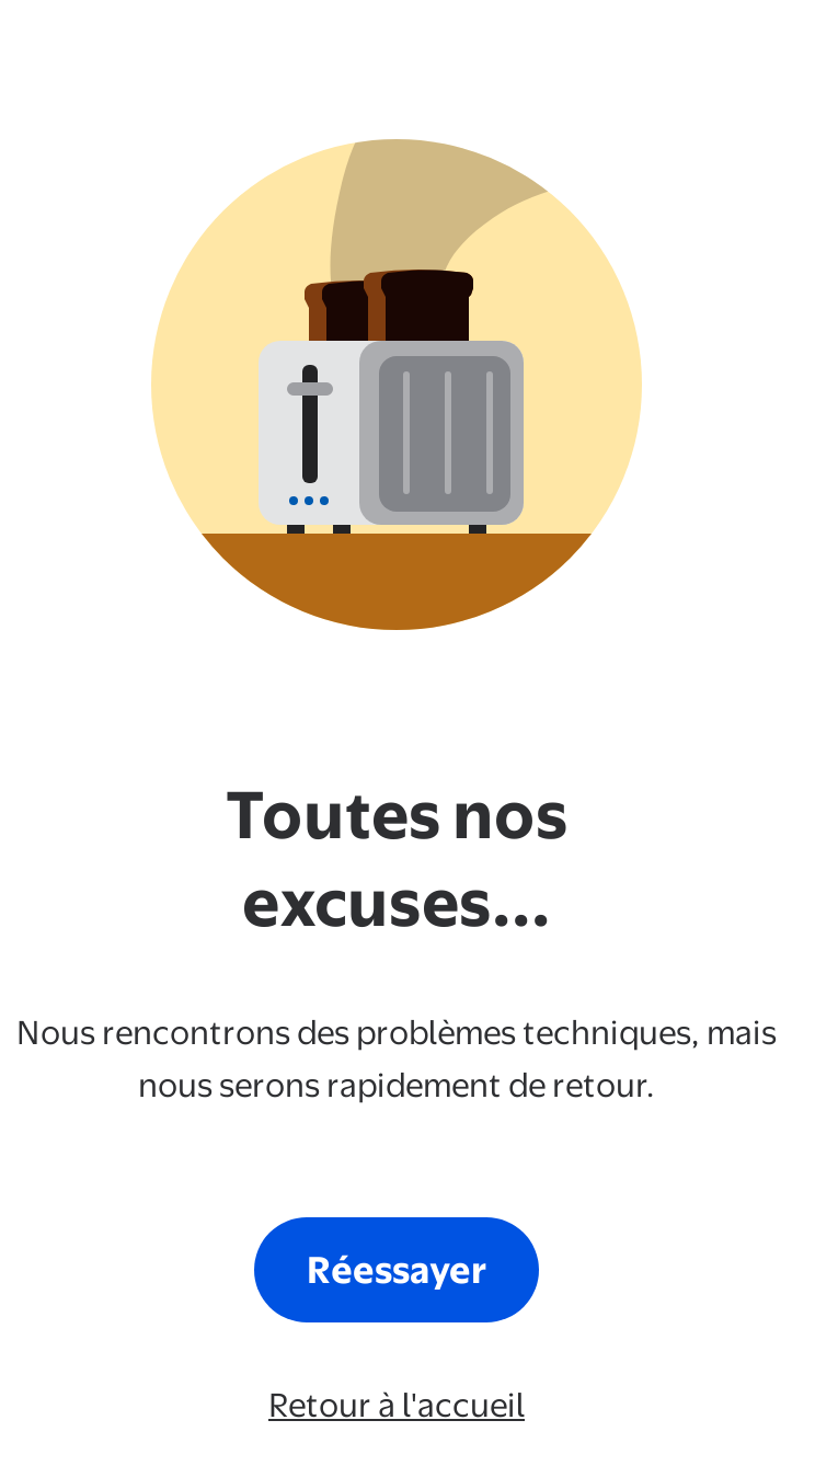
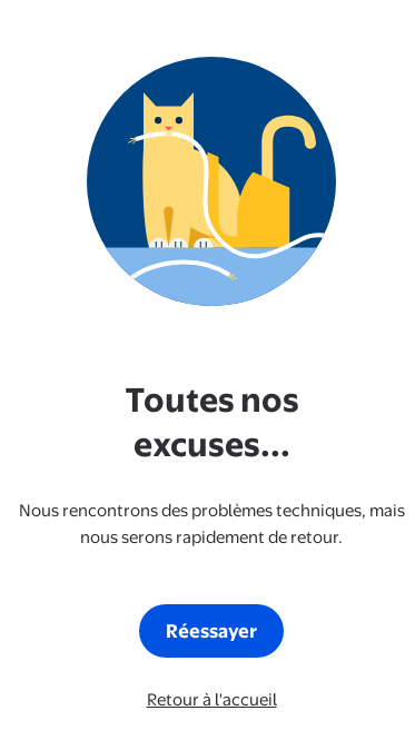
[151,139,642,632] [image] -> [86,56,337,307] [image]

